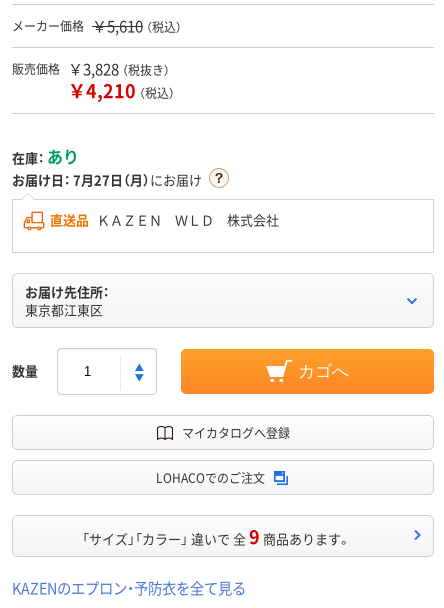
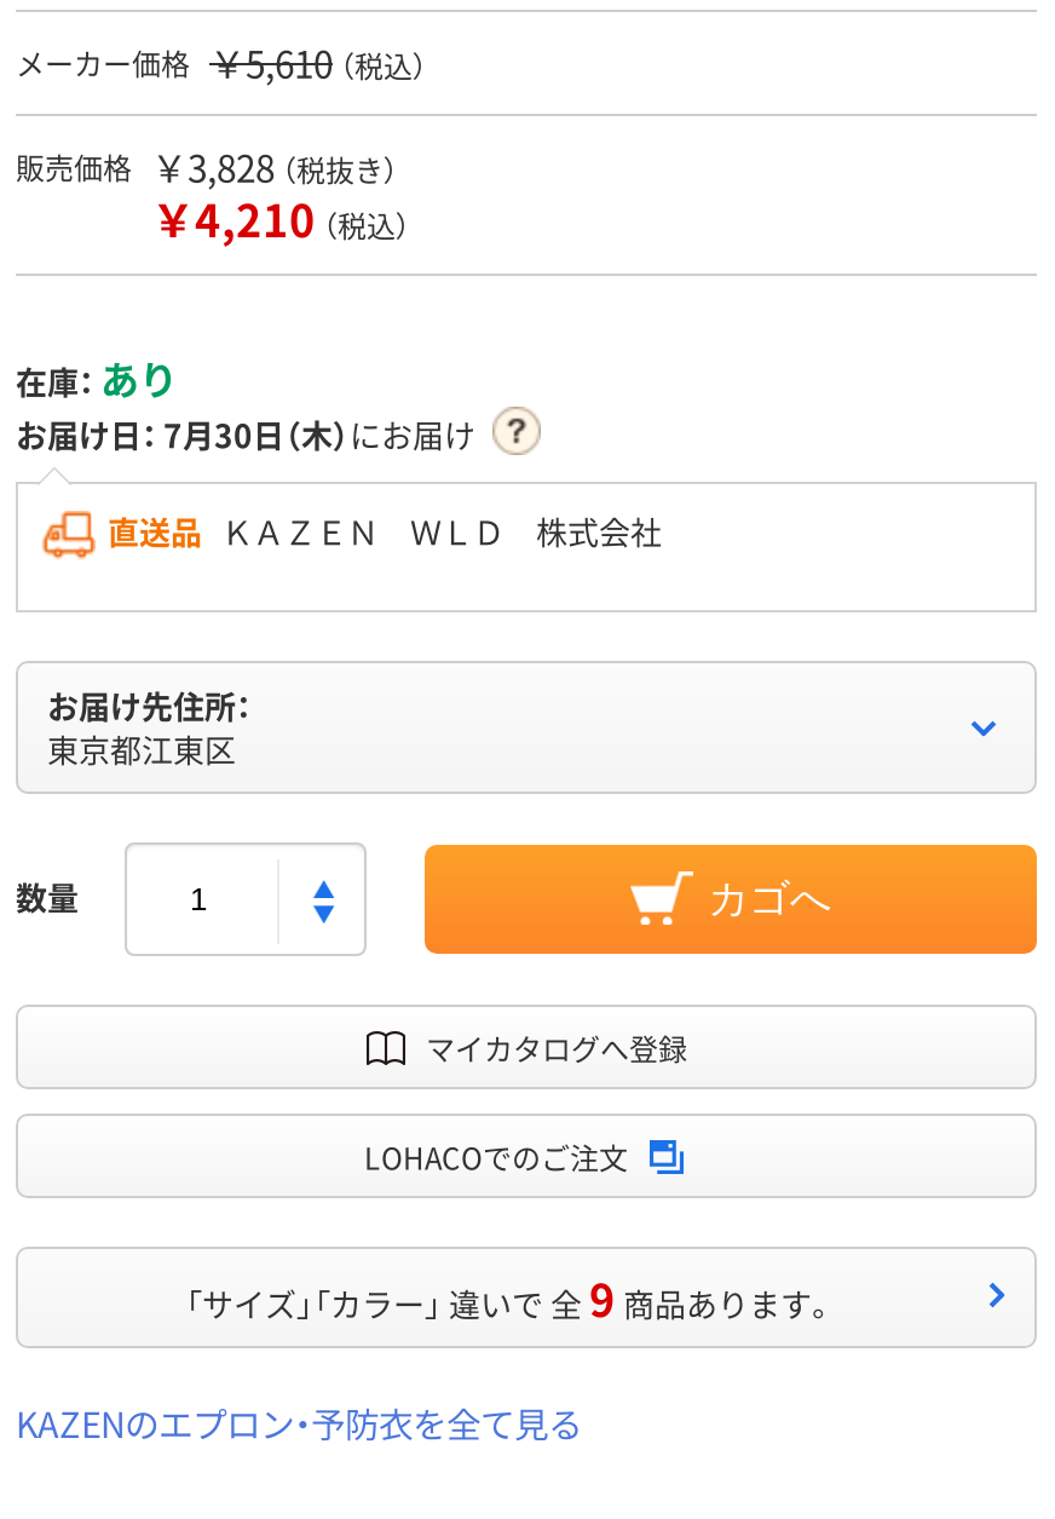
[12,170,202,189] お届け日：7月27日（月）にお届け -> [16,412,475,458] お届け日：7月30日（木）にお届け

